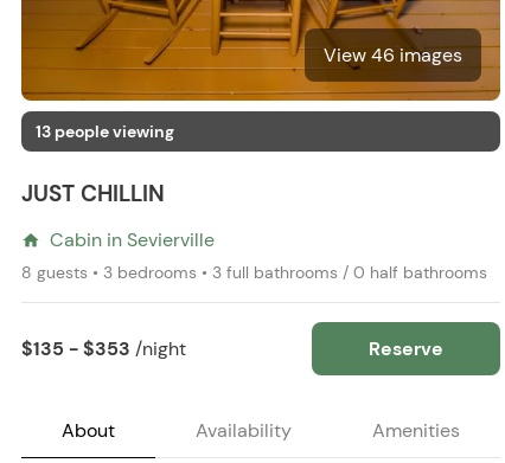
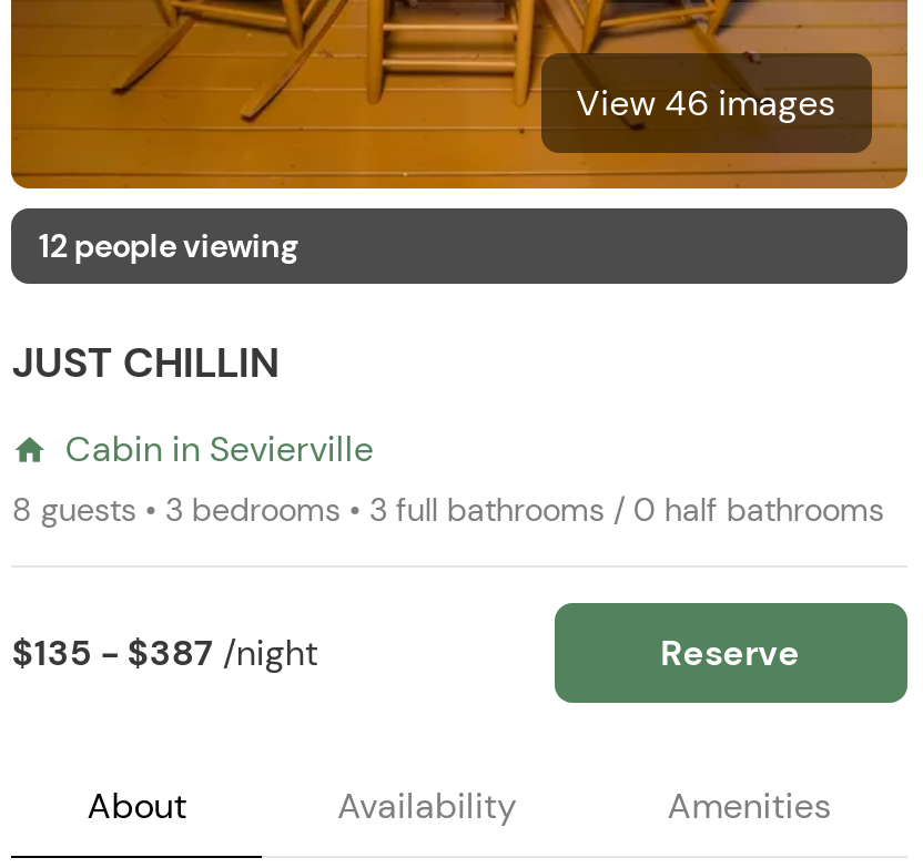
[36,121,175,142] 13 people viewing -> [39,226,298,266] 12 people viewing
[22,336,187,361] $135 - $353 /night -> [12,630,318,676] $135 - $387 /night

